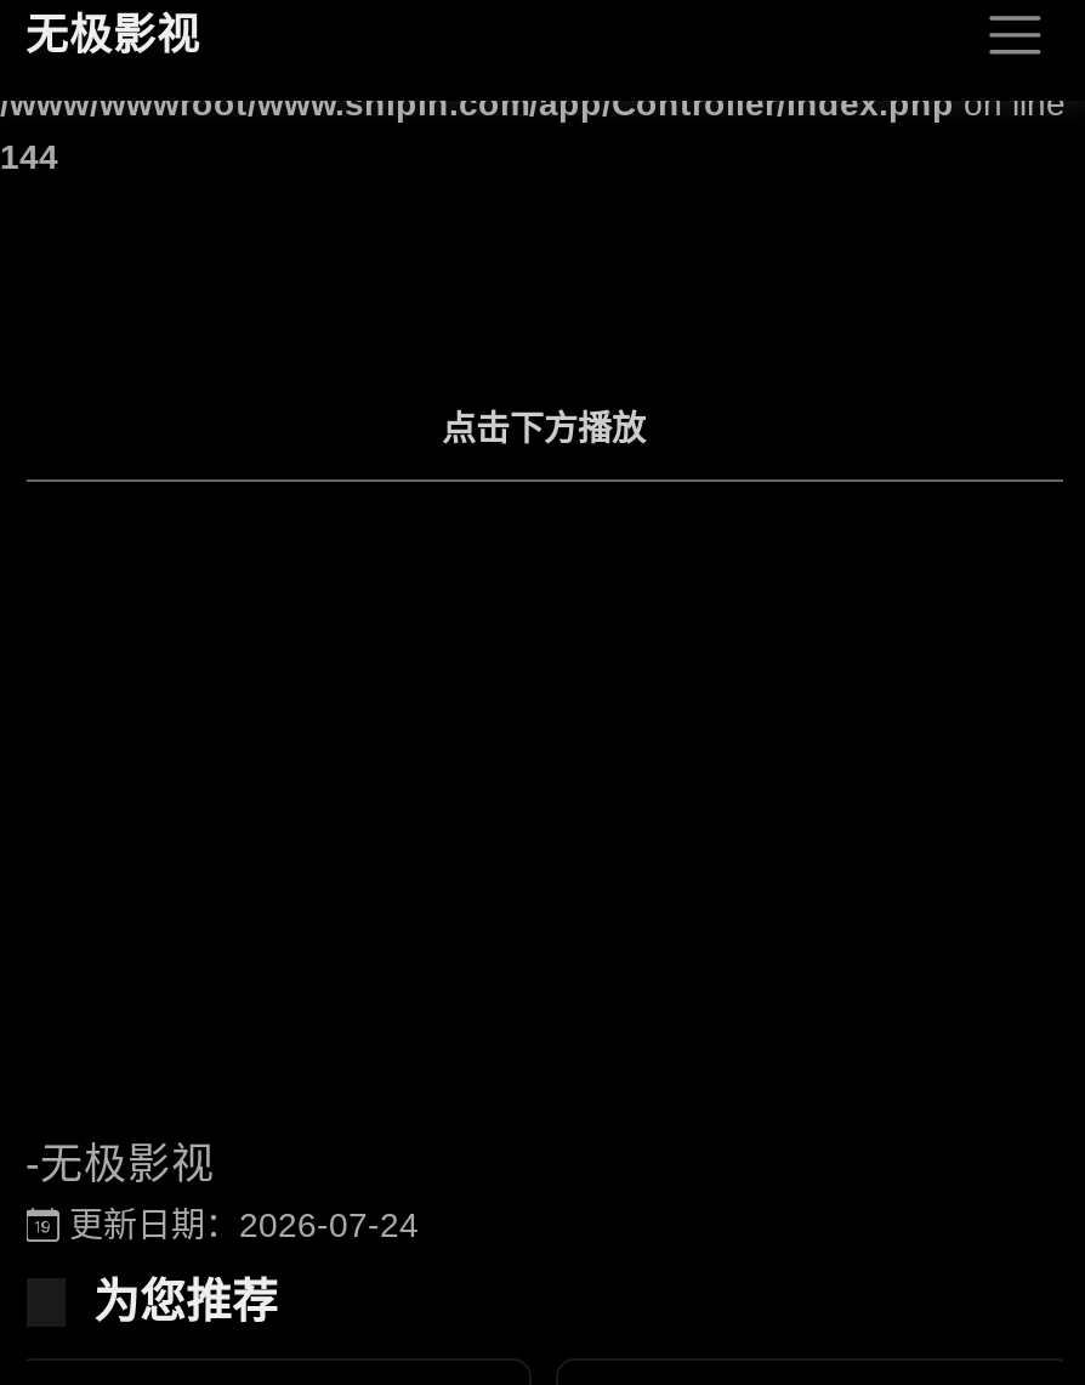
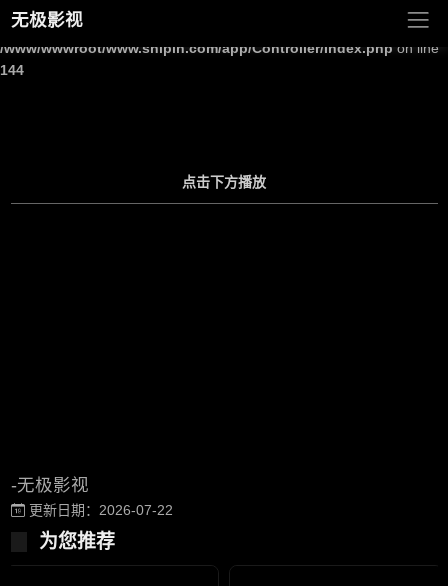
[59,1205,419,1244] 更新日期：2026-07-24 -> [24,502,172,518] 更新日期：2026-07-22

